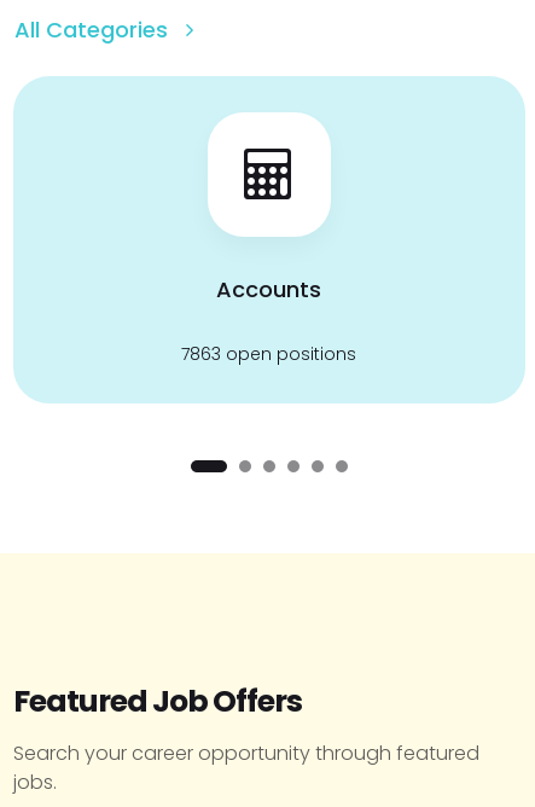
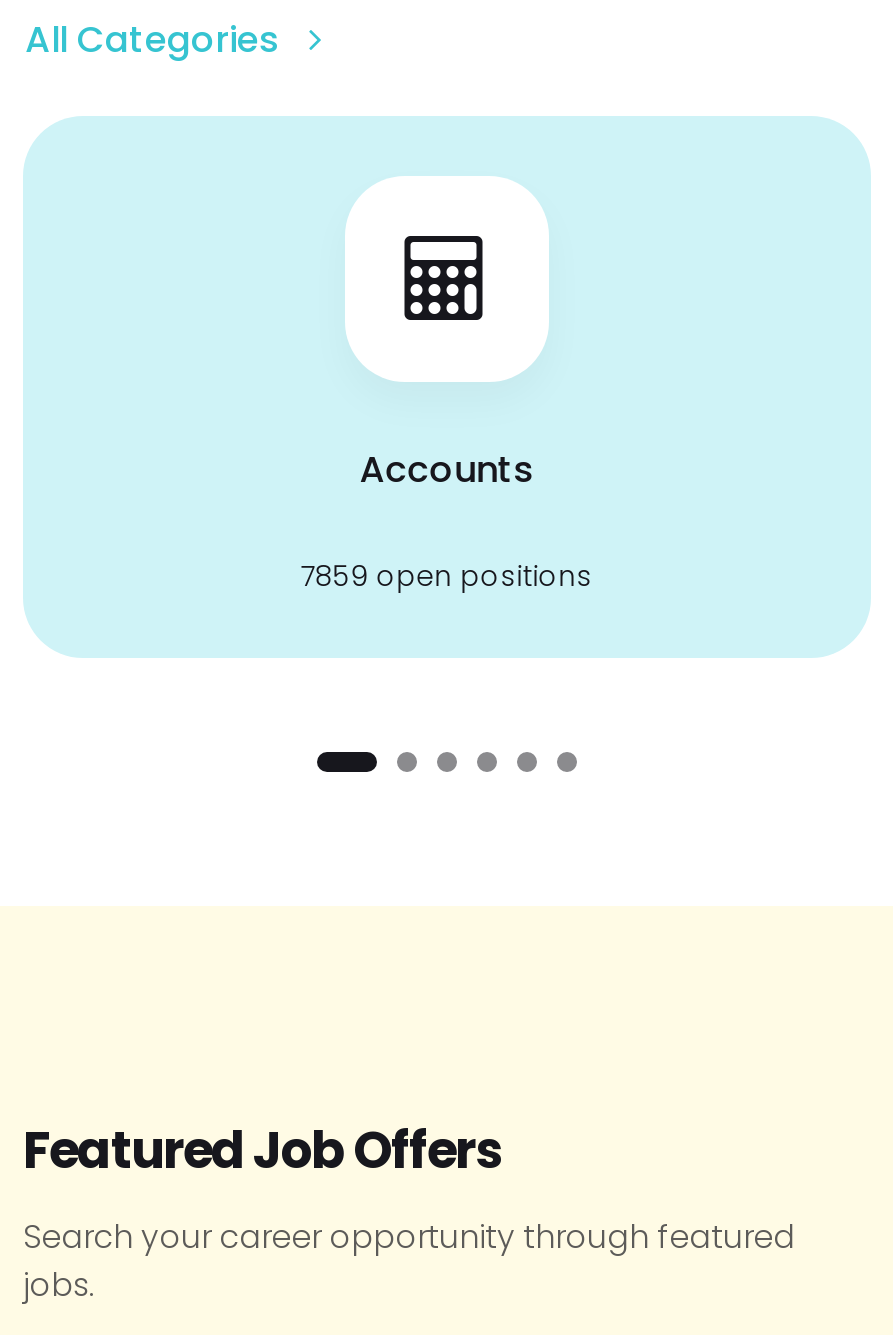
[181,342,357,366] 7863 open positions -> [301,556,593,596] 7859 open positions

